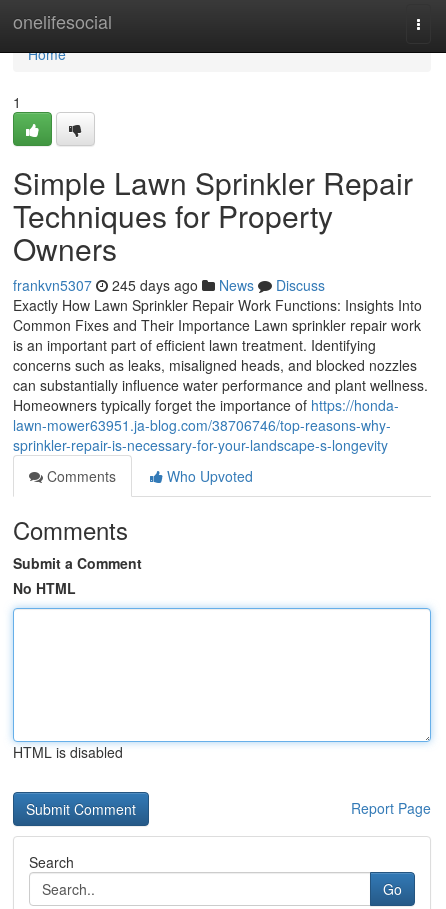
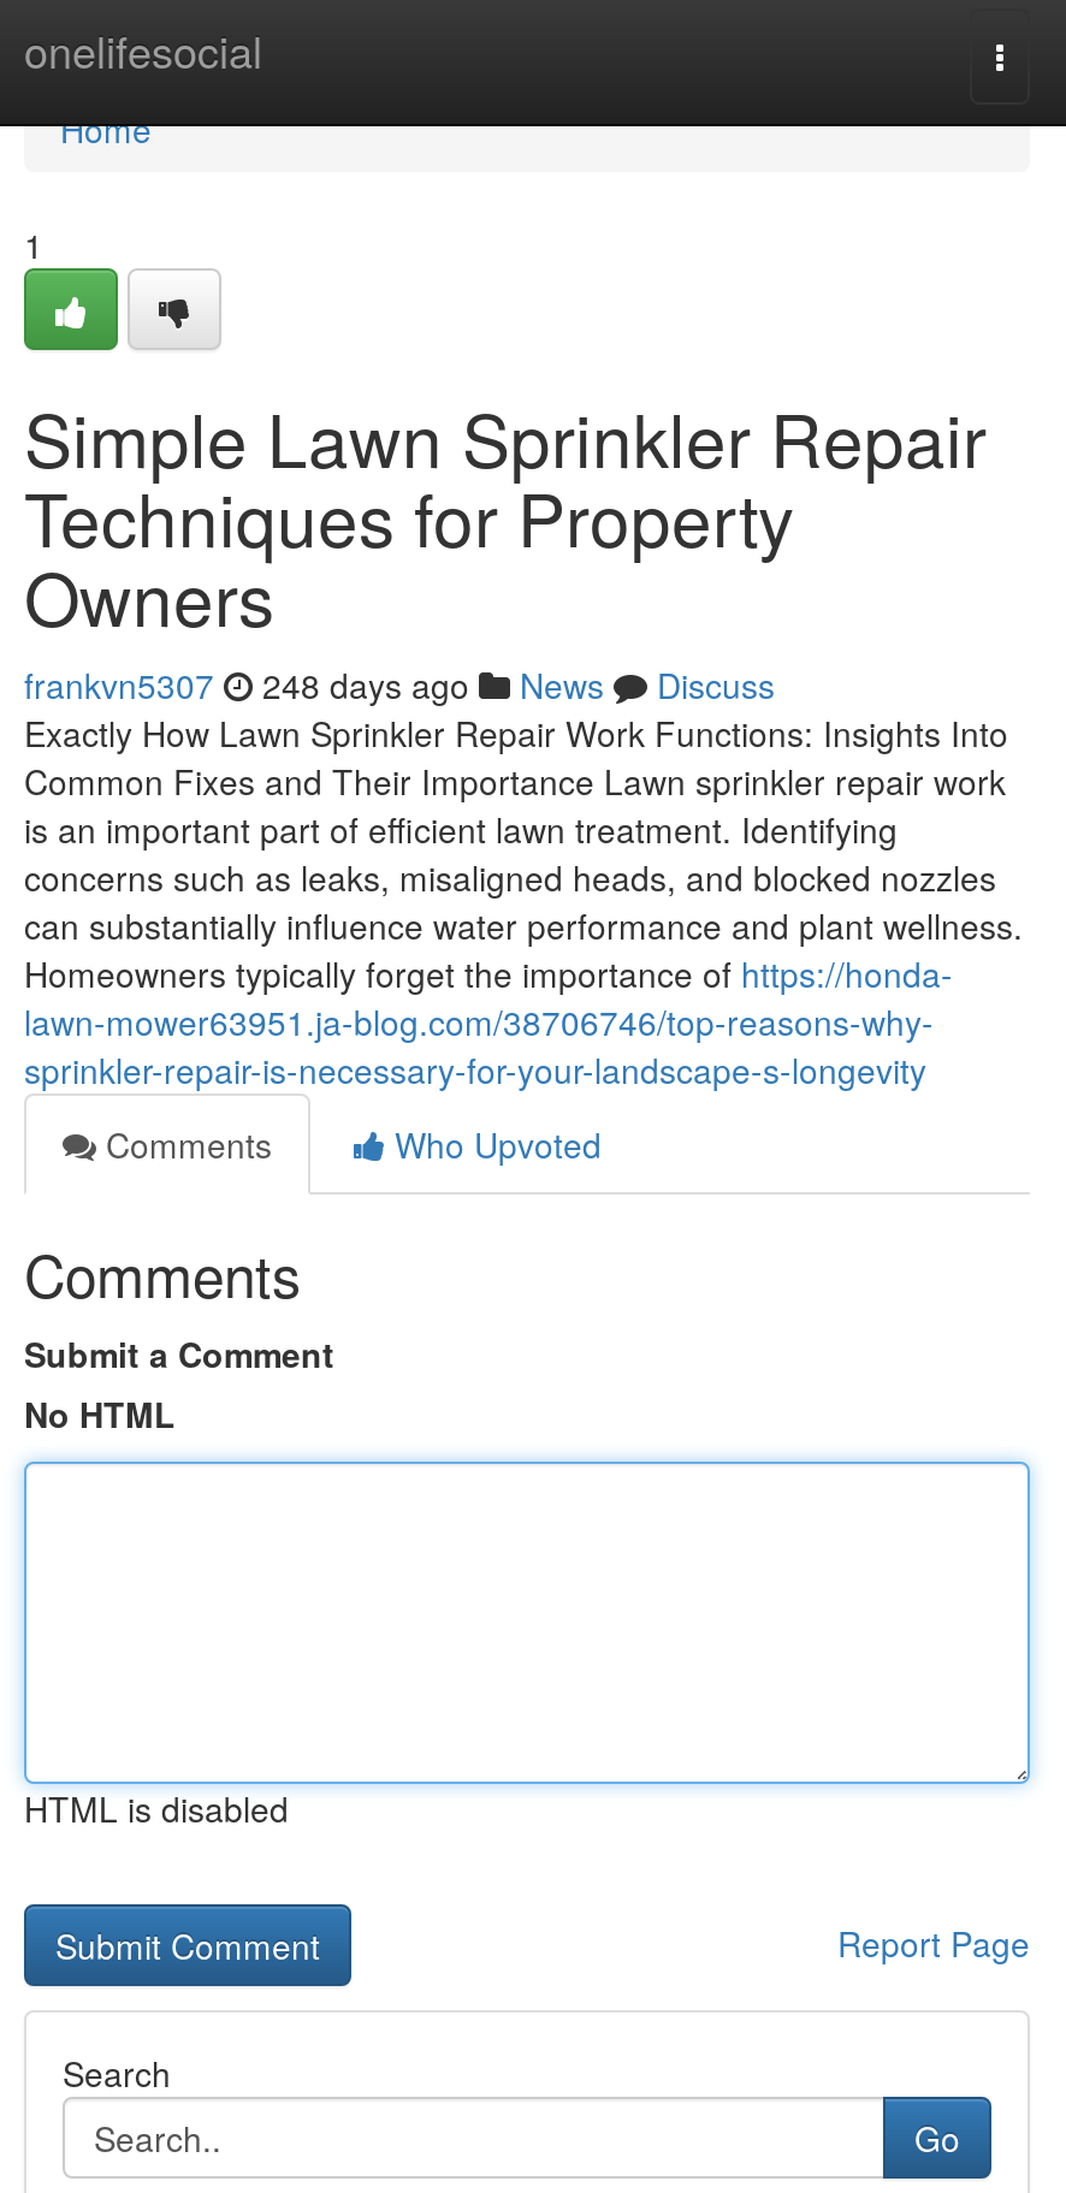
[13,275,325,295] frankvn5307 245 days ago News Discuss -> [24,660,775,709] frankvn5307 248 days ago News Discuss

